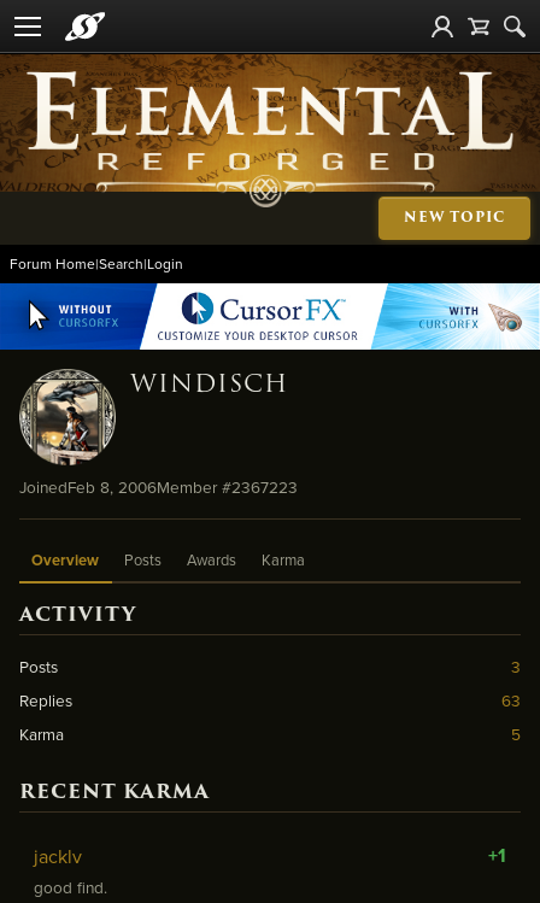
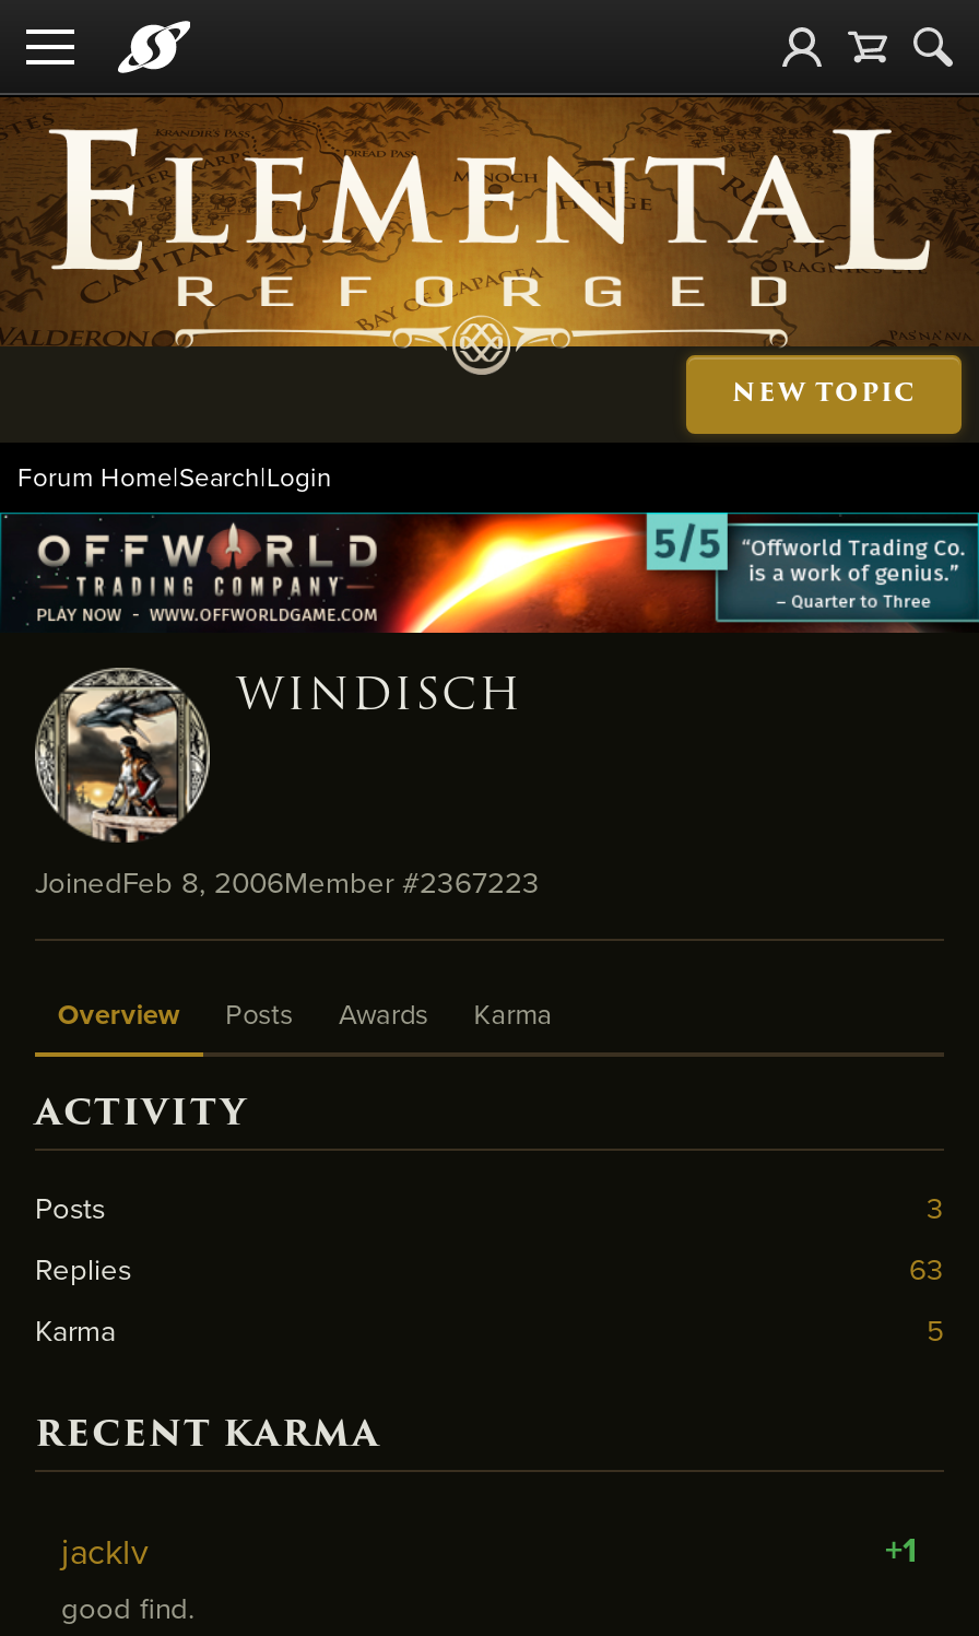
[4,282,536,351] [image] -> [7,510,972,635] [image]

